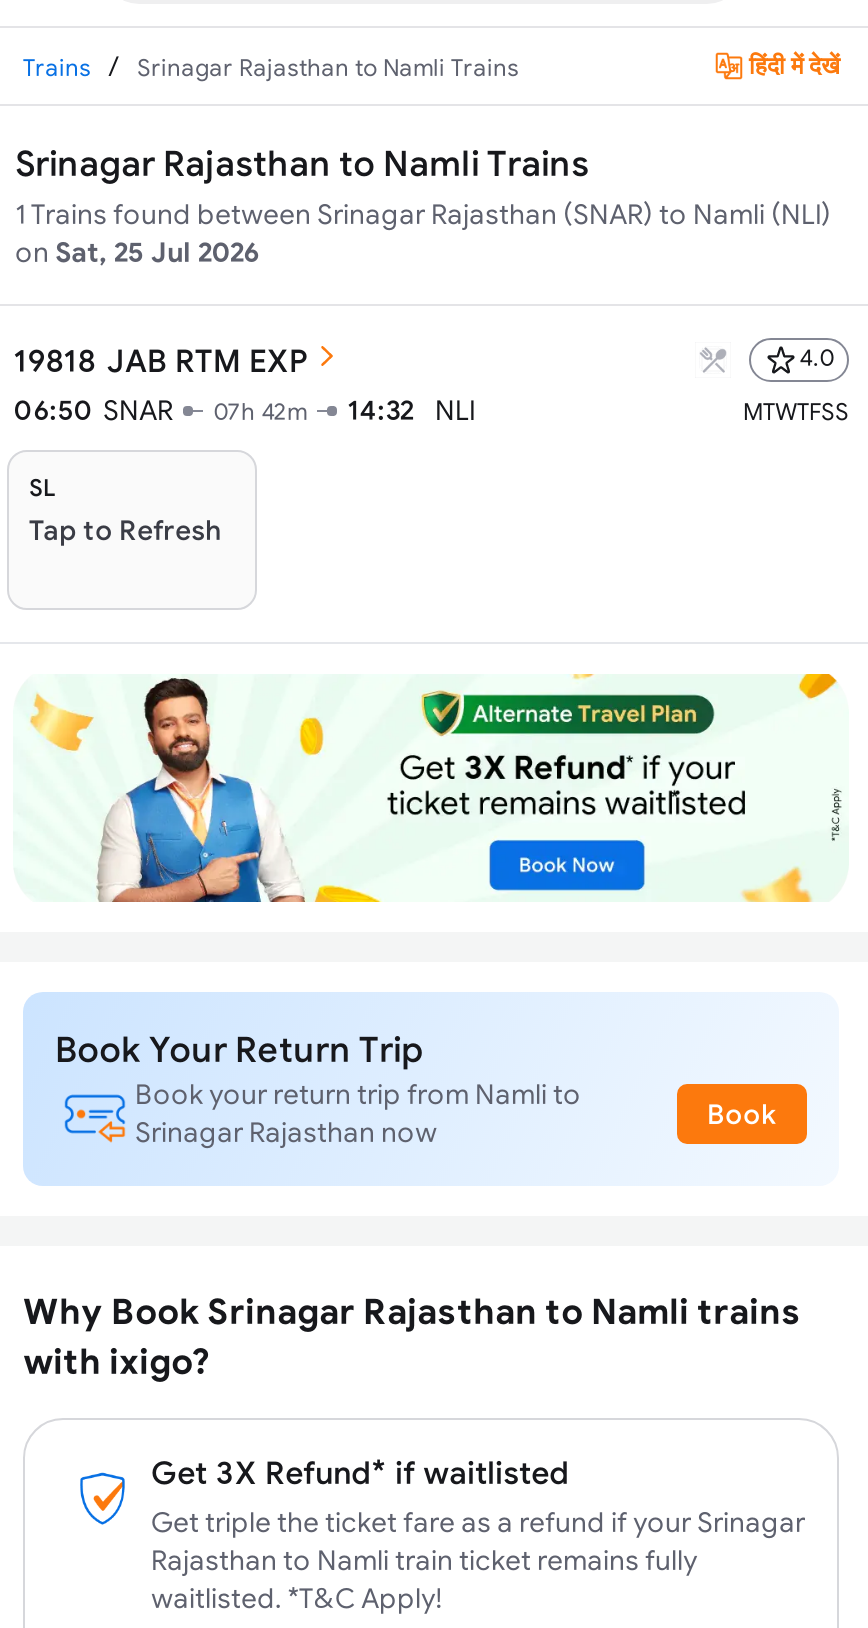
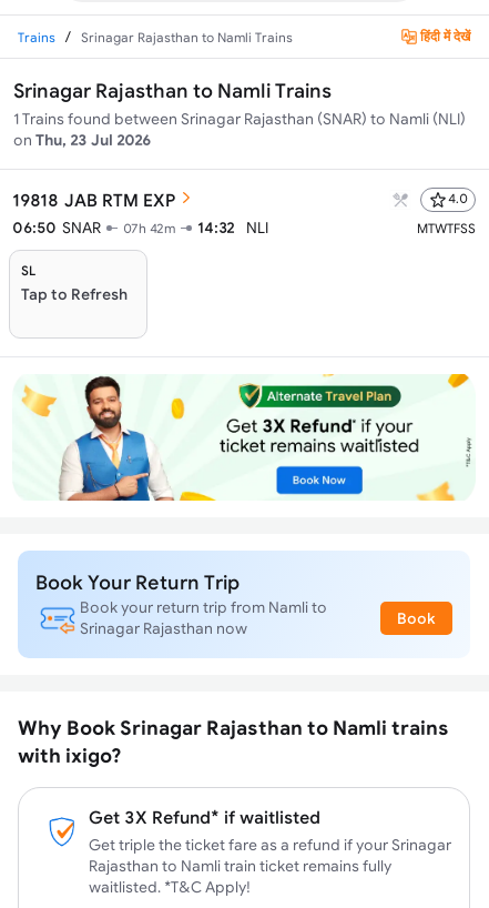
[15,236,261,268] on Sat, 25 Jul 2026 -> [13,131,152,149] on Thu, 23 Jul 2026

